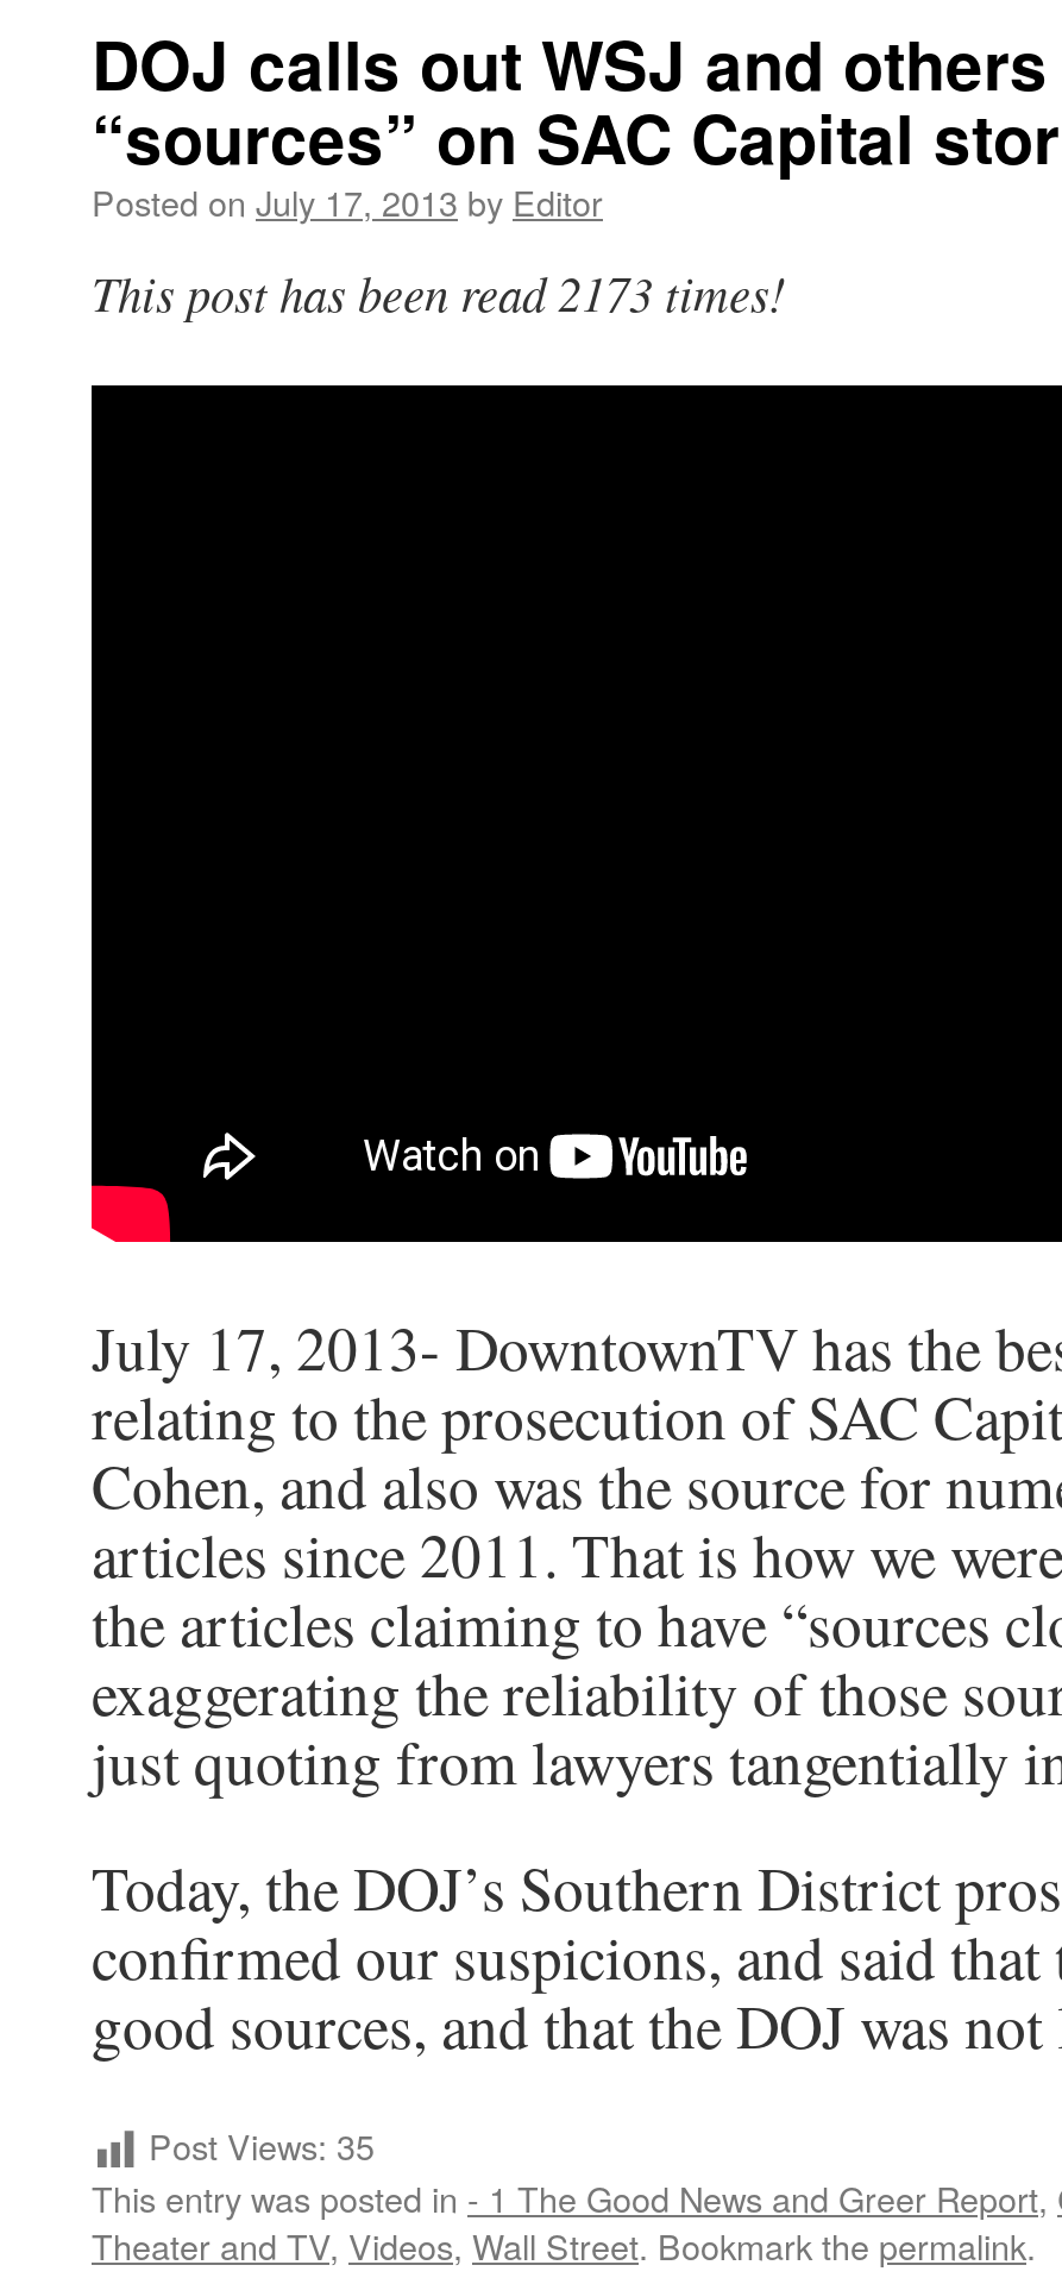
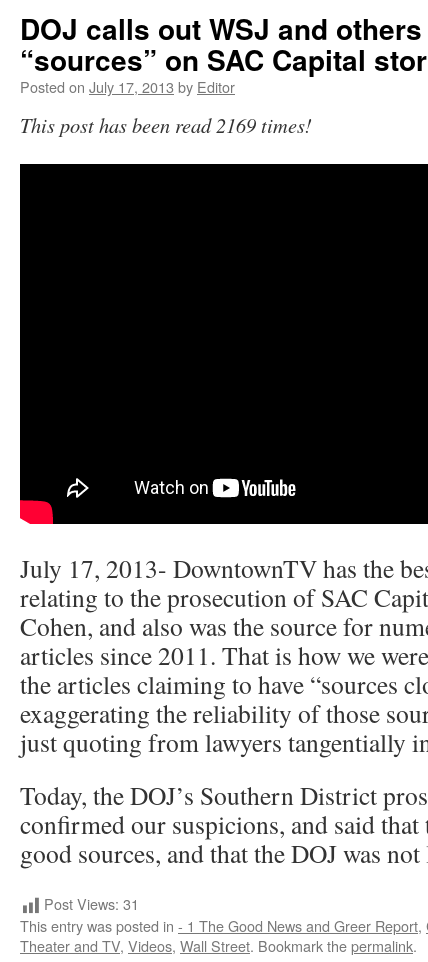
[92,259,786,326] This post has been read 2173 times! -> [20,111,312,139] This post has been read 2169 times!
[149,2120,375,2170] Post Views: 35 -> [44,893,139,914] Post Views: 31

